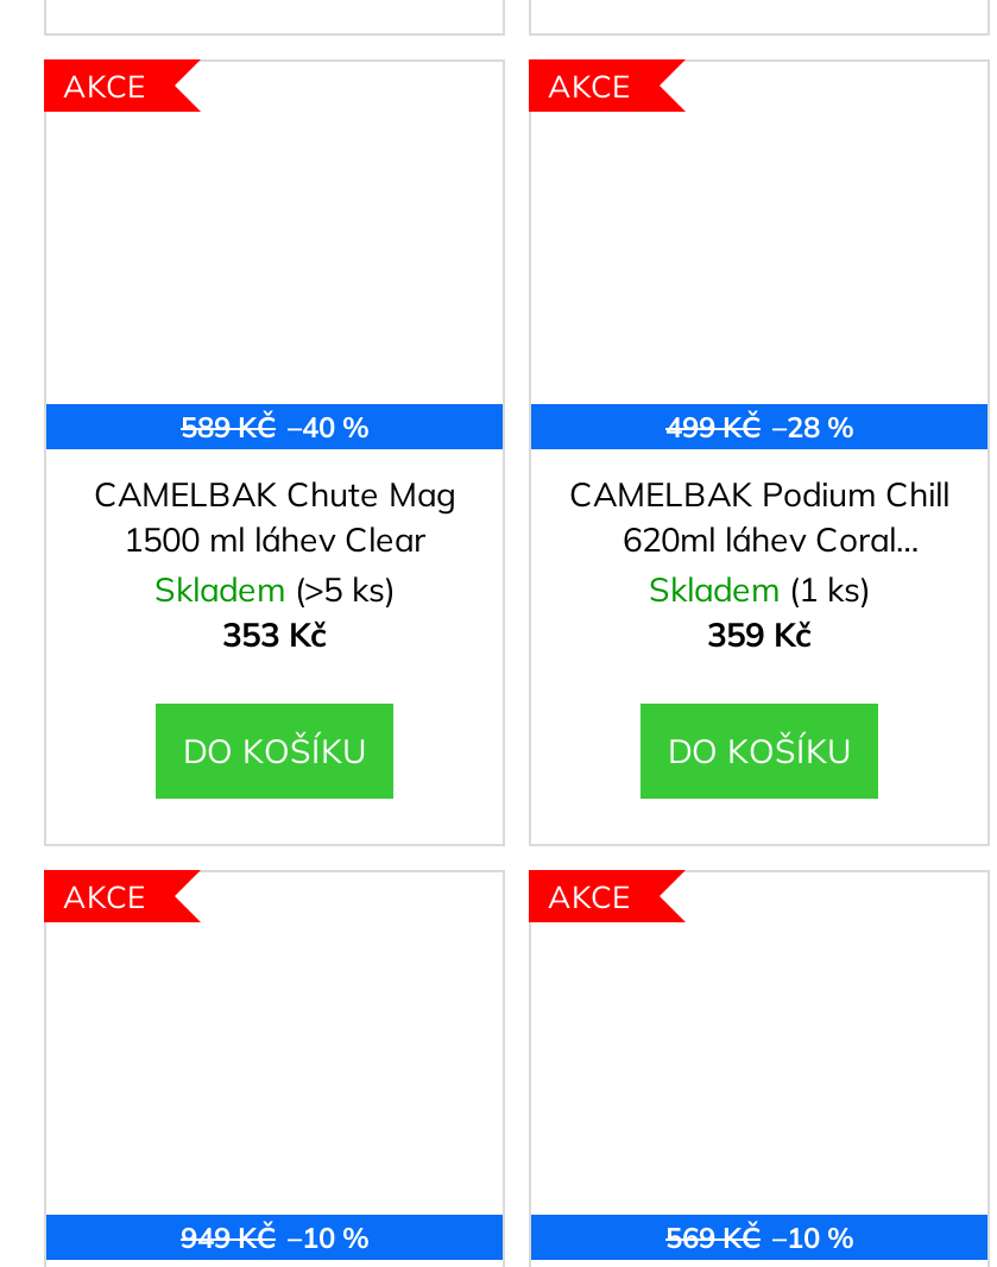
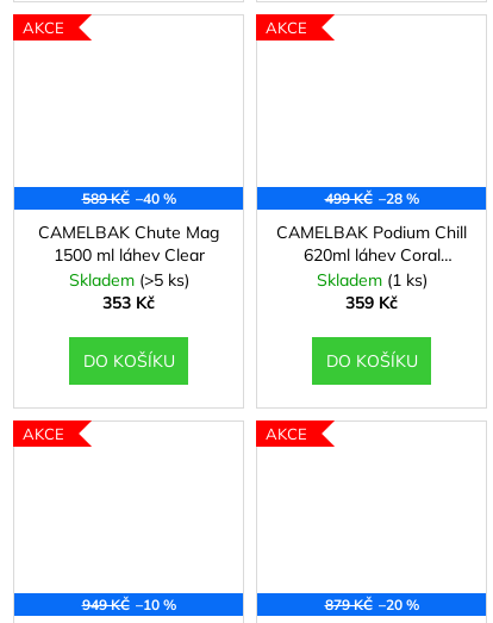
[665,1220,853,1256] 569 KČ –10 % -> [324,596,419,614] 879 KČ –20 %

